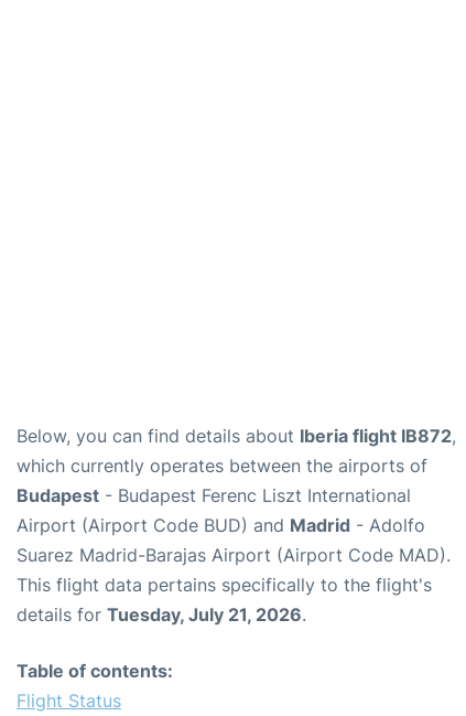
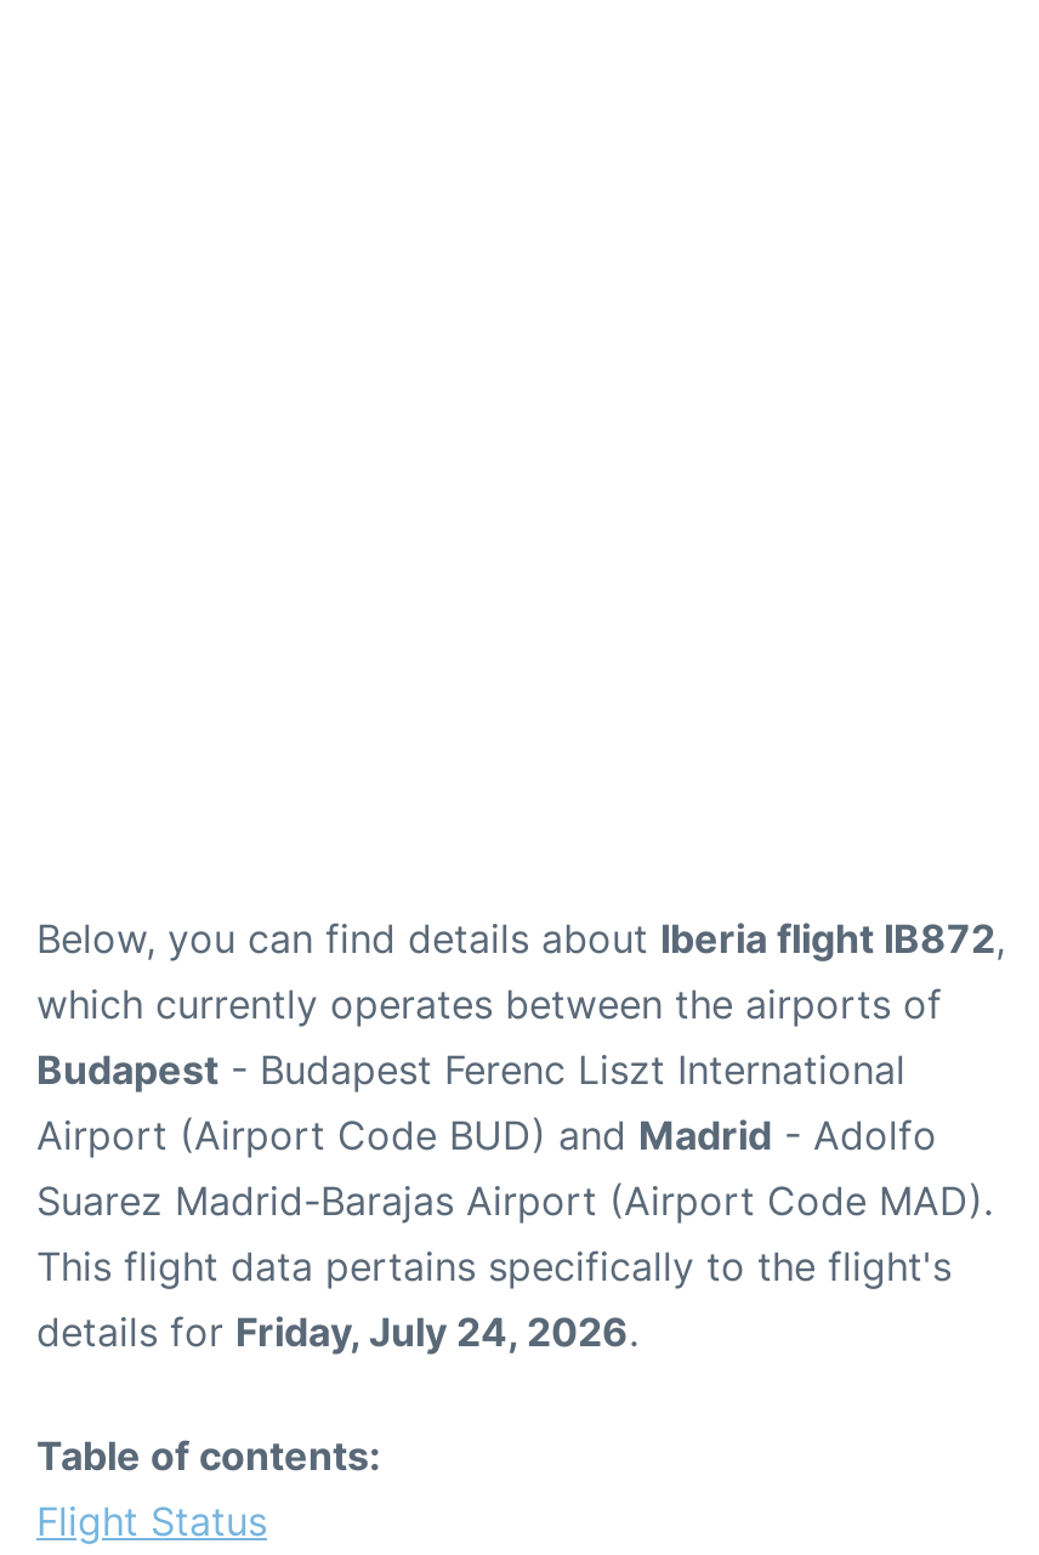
[17,603,306,625] details for Tuesday, July 21, 2026. -> [36,1306,638,1355] details for Friday, July 24, 2026.

